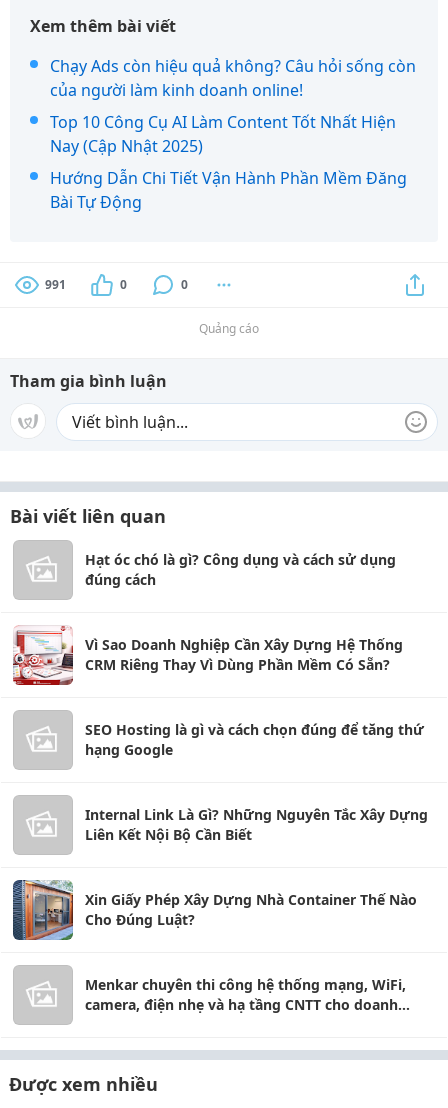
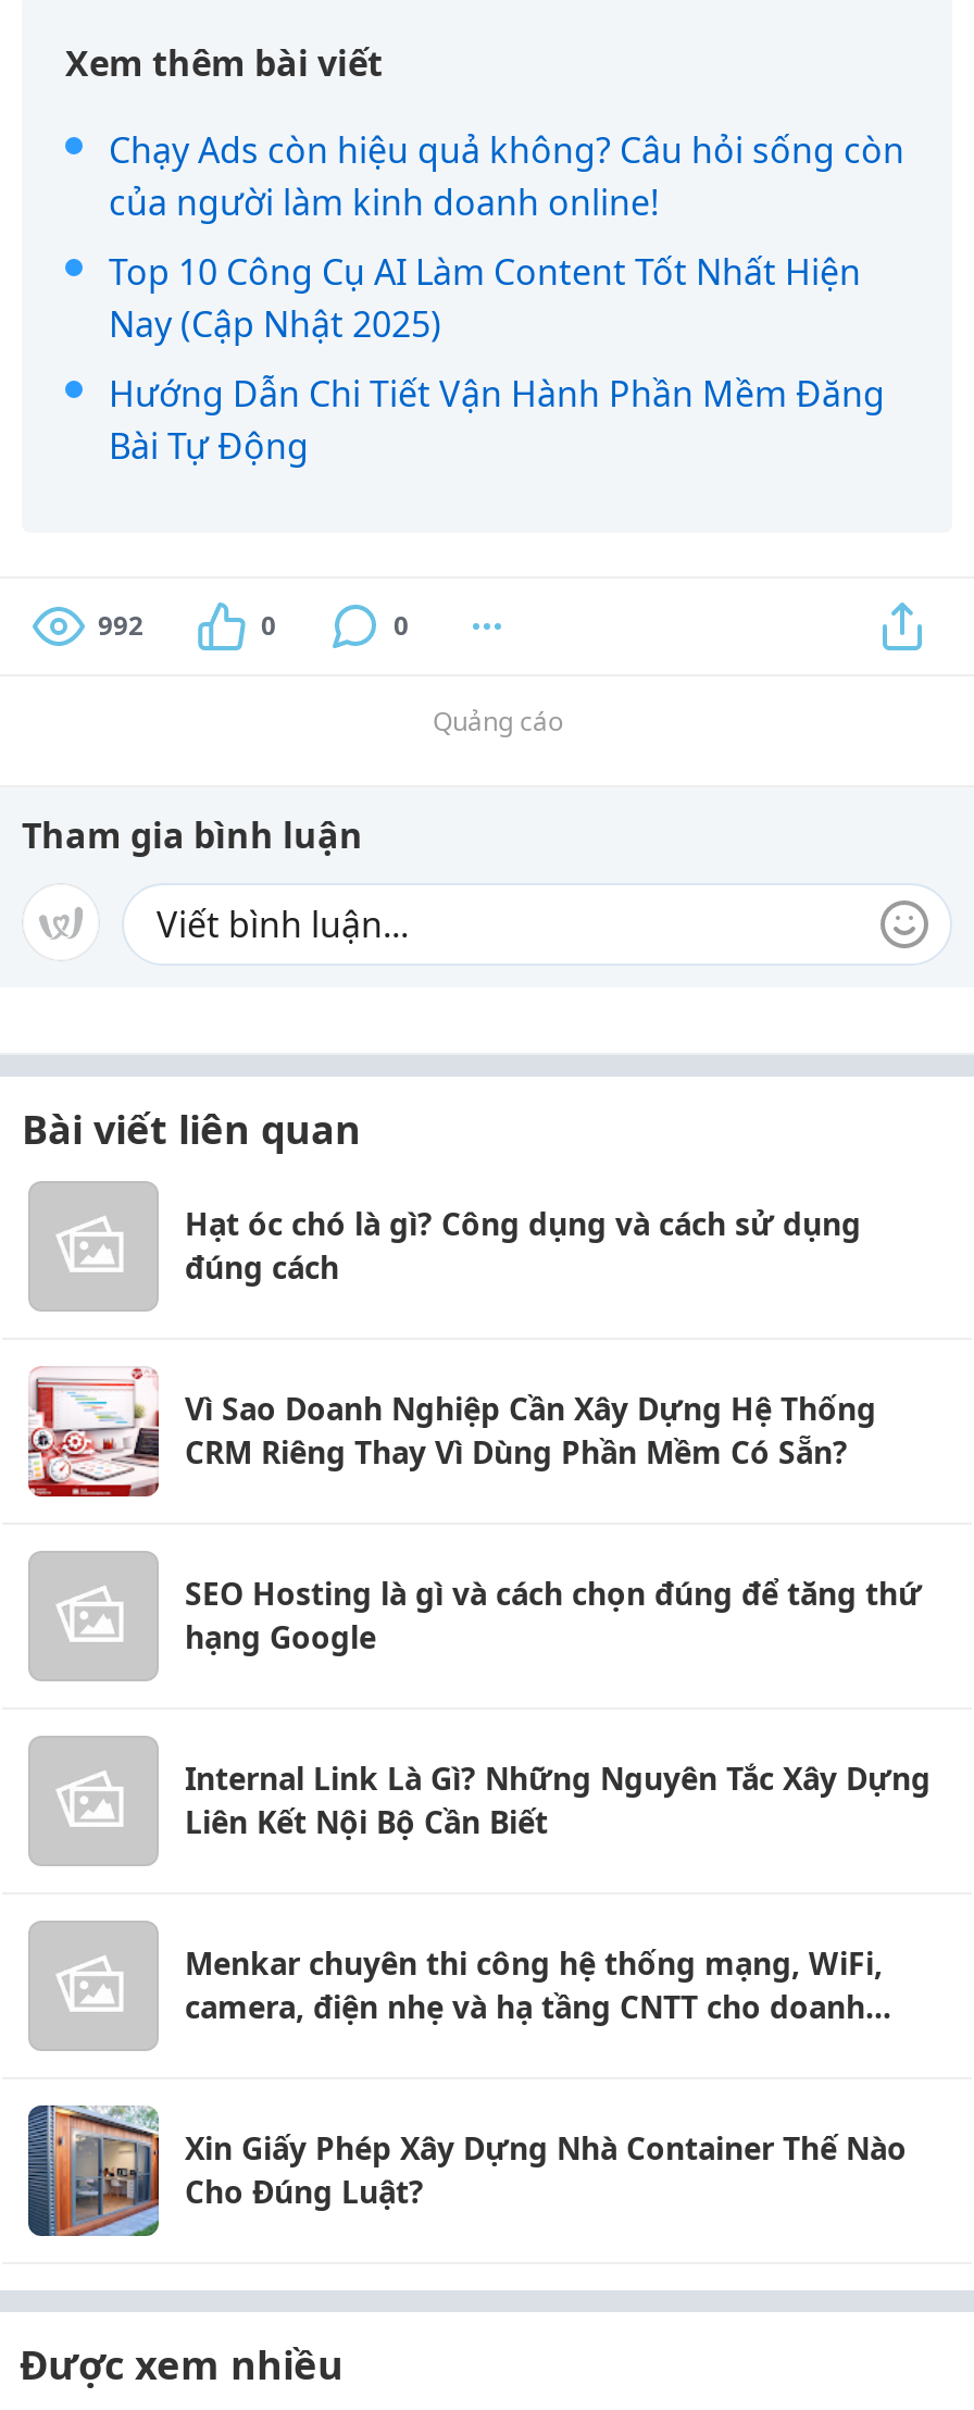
[45,276,66,293] 991 -> [98,607,143,644] 992
moved [12,880,417,941] -> [26,2105,907,2238]: [image] | Xin Giấy Phép Xây Dựng Nhà Container Thế Nào | Cho Đúng Luật?
moved [85,975,406,1014] -> [185,1942,883,2027]: Menkar chuyên thi công hệ thống mạng, WiFi, | camera, điện nhẹ và hạ tầng CNTT cho doanh

